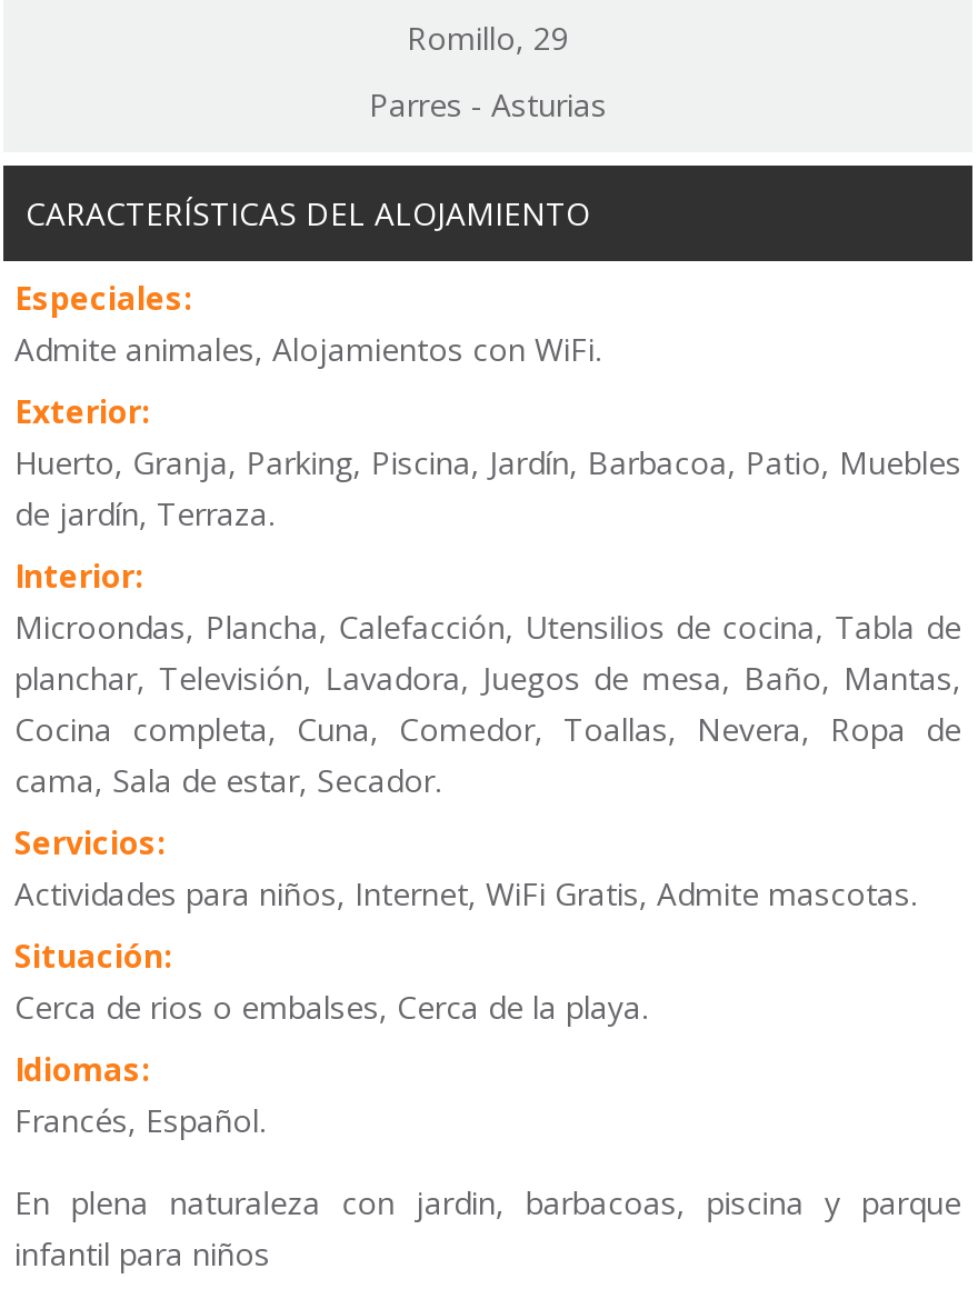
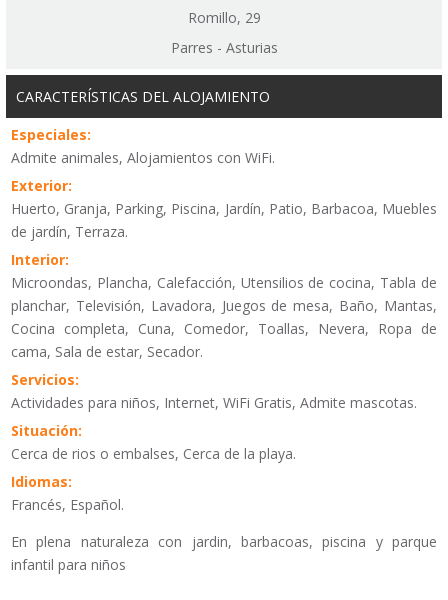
[14,441,961,483] Huerto, Granja, Parking, Piscina, Jardín, Barbacoa, Patio, Muebles -> [11,199,437,218] Huerto, Granja, Parking, Piscina, Jardín, Patio, Barbacoa, Muebles

